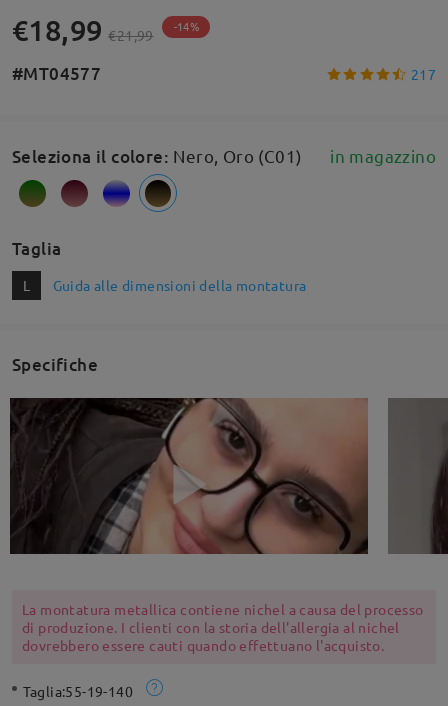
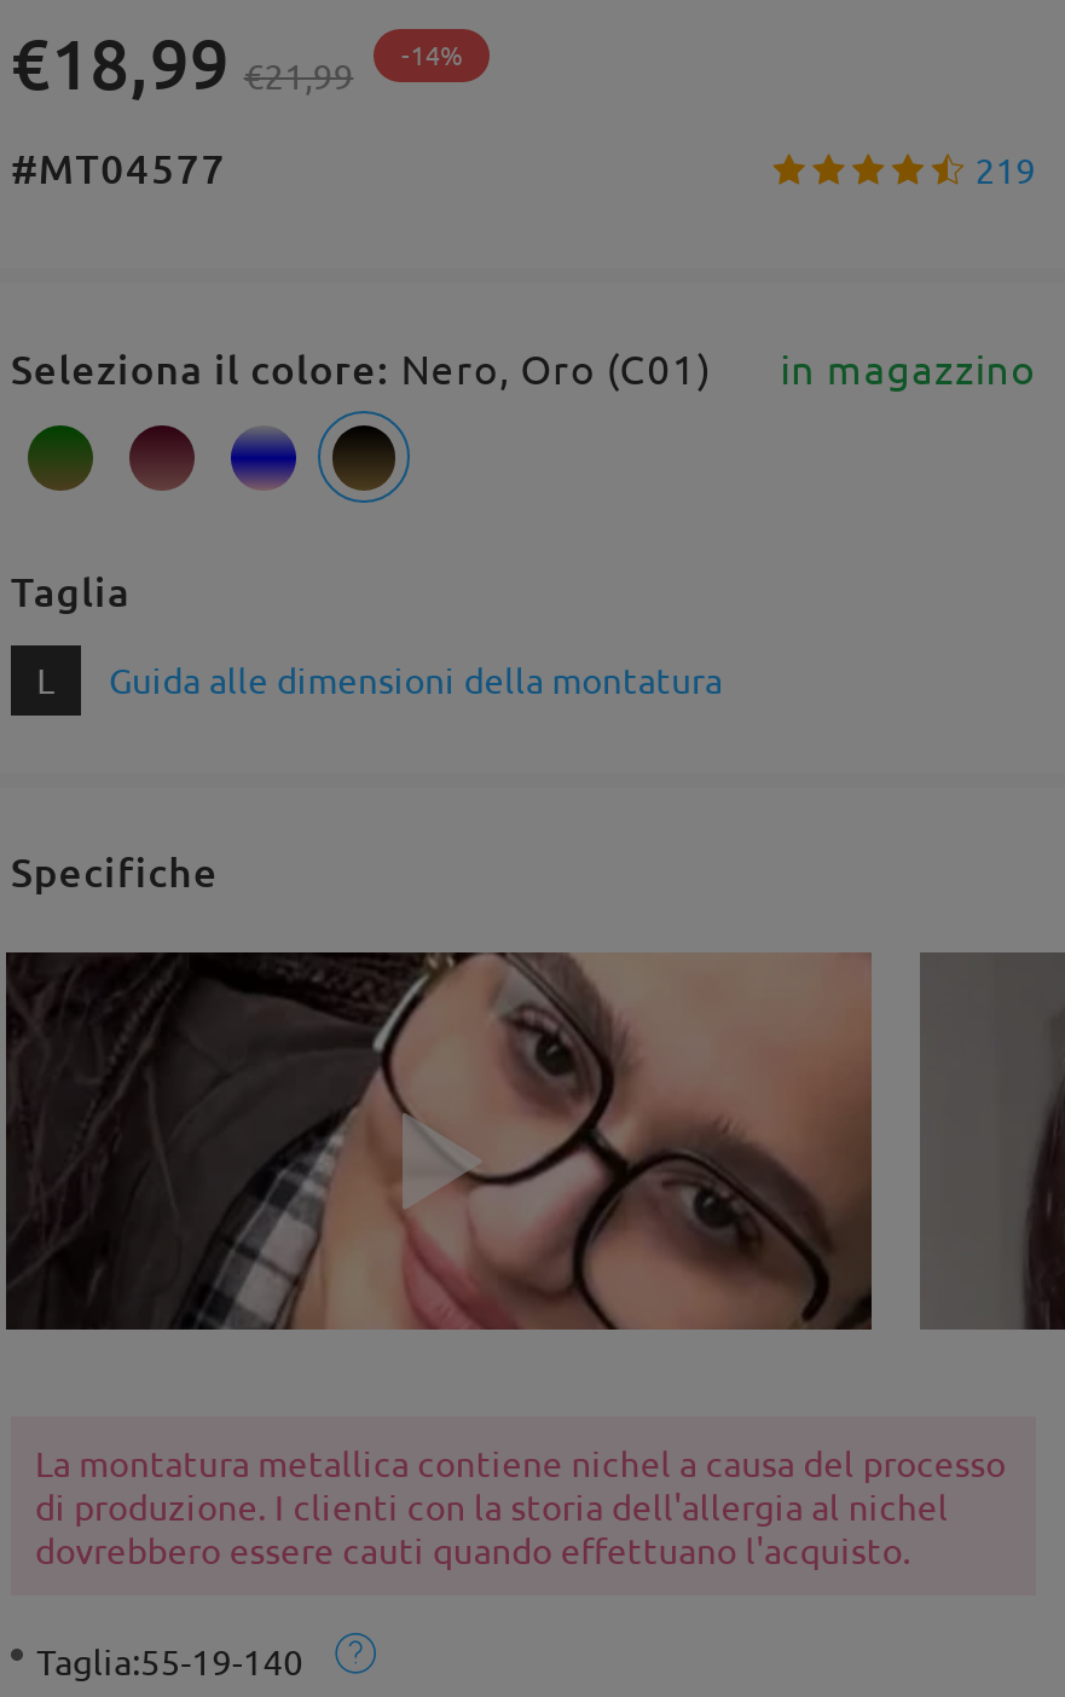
[411,65,436,83] 217 -> [975,146,1036,190] 219

